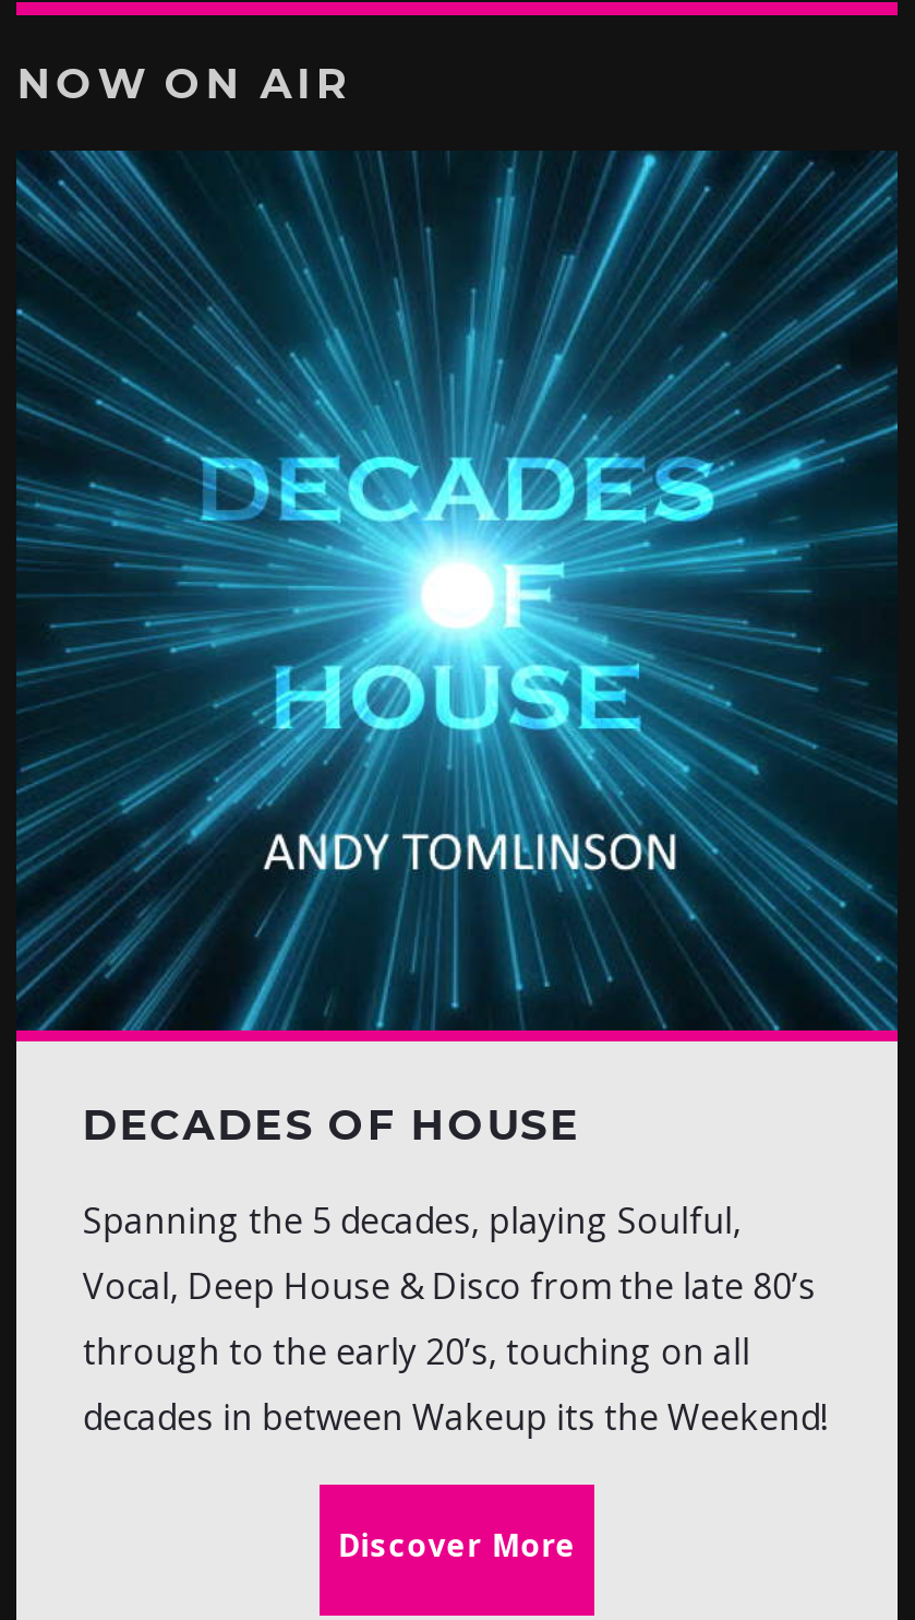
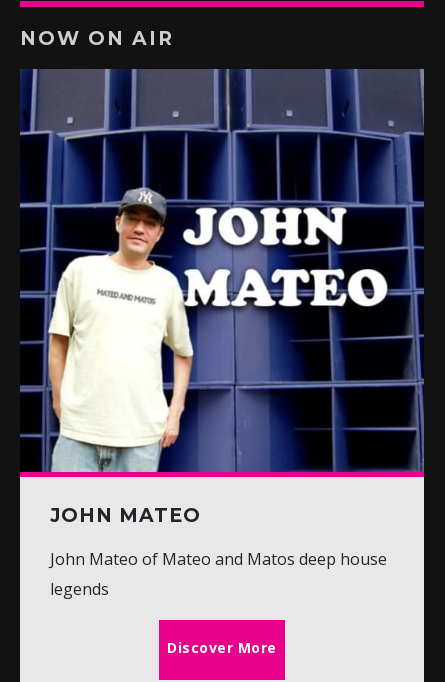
[16,151,898,1150] [image] | DECADES OF HOUSE -> [19,68,425,527] [image] | JOHN MATEO
[83,1196,826,1440] Spanning the 5 decades, playing Soulful, | Vocal, Deep House & Disco from the late 80’s | through to the early 20’s, touching on all | decades in between Wakeup its the Weekend! -> [50,548,387,600] John Mateo of Mateo and Matos deep house | legends

